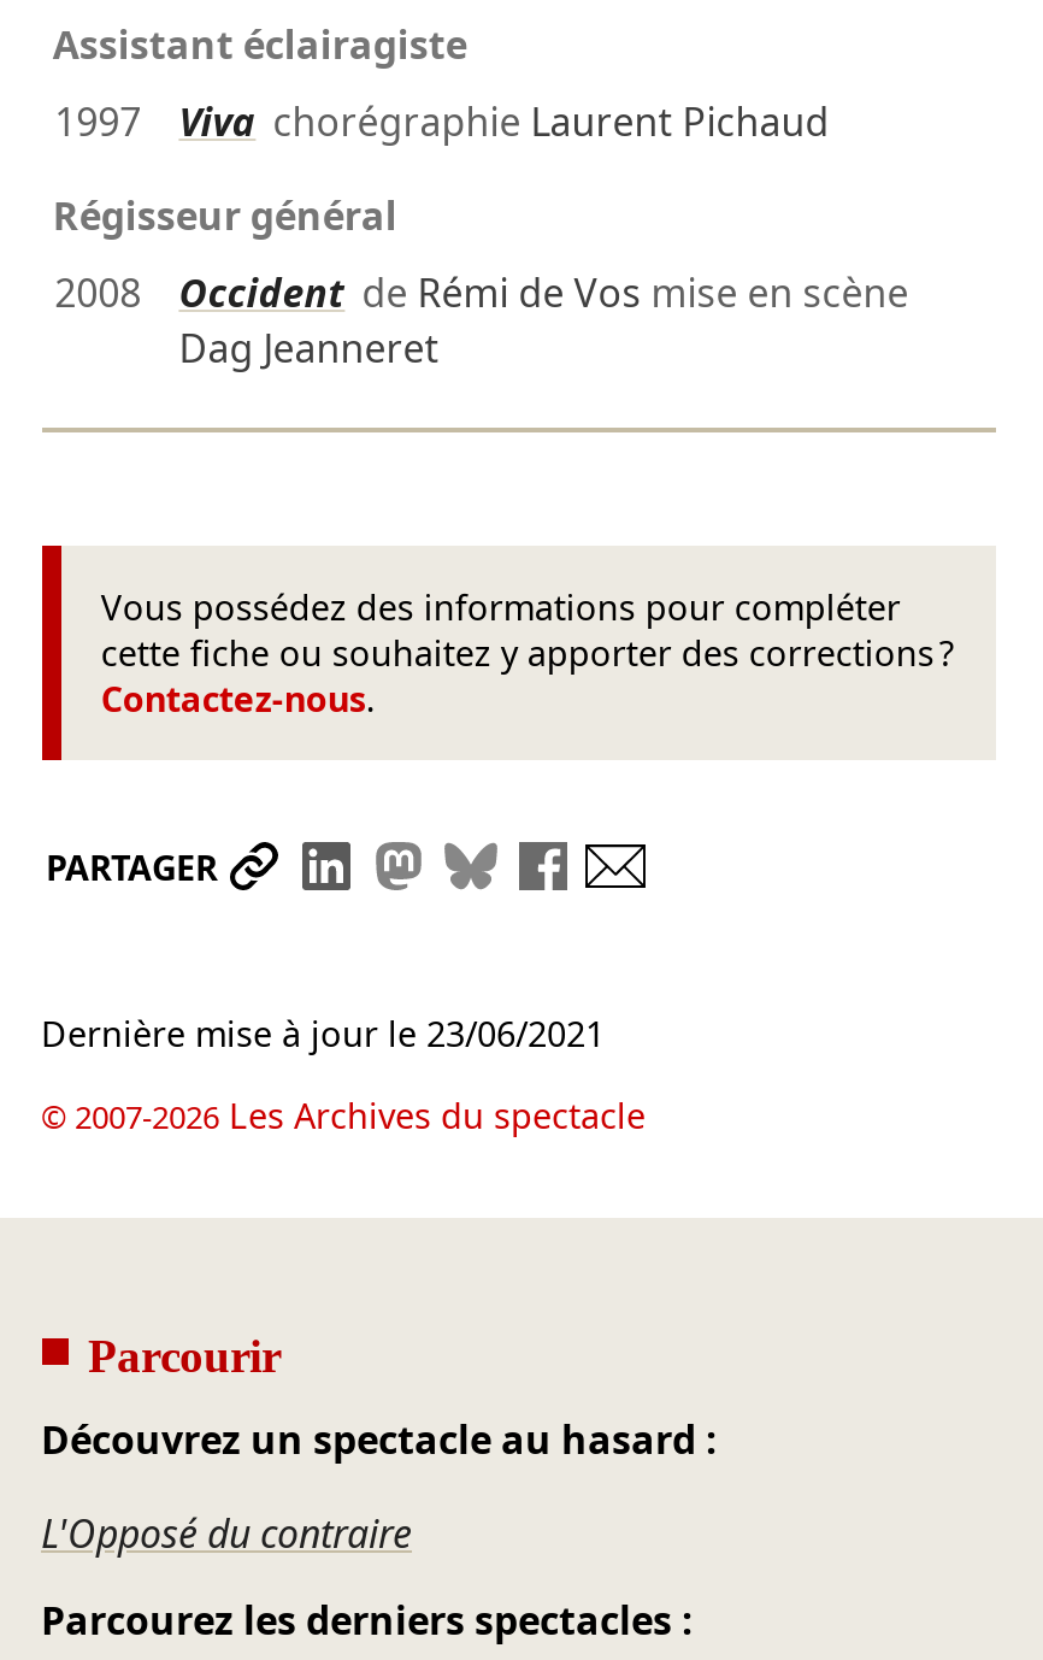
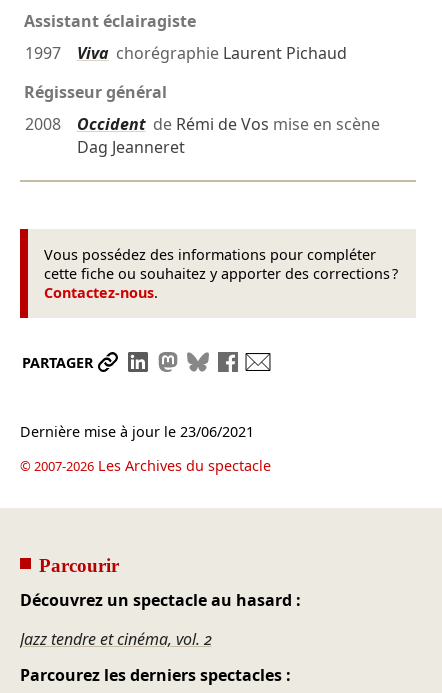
[41,1507,412,1560] L'Opposé du contraire -> [19,628,211,650] Jazz tendre et cinéma, vol. 2

